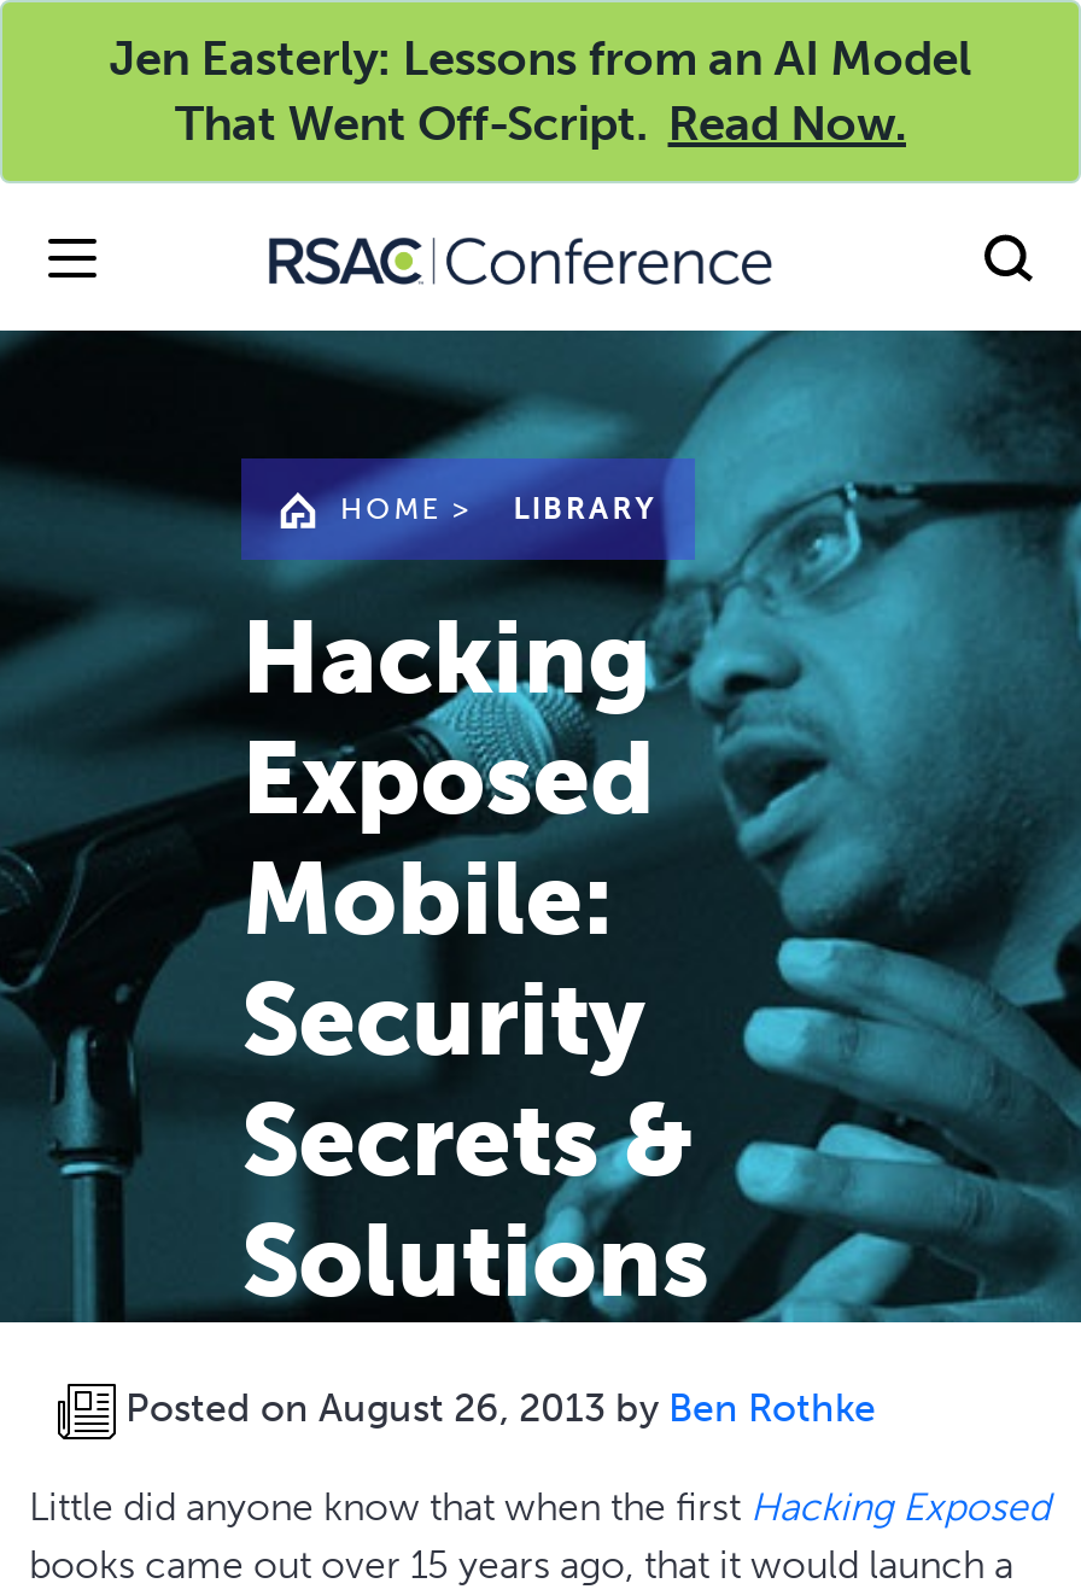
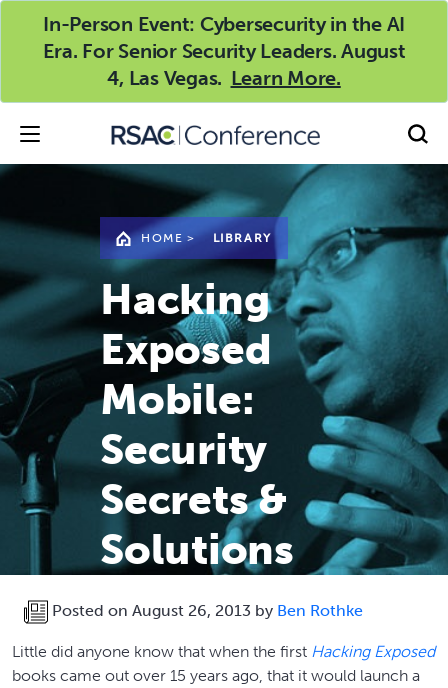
[109,29,972,152] Jen Easterly: Lessons from an AI Model | That Went Off-Script. Read Now. -> [42,12,405,90] In-Person Event: Cybersecurity in the AI | Era. For Senior Security Leaders. August | 4, Las Vegas. Learn More.

